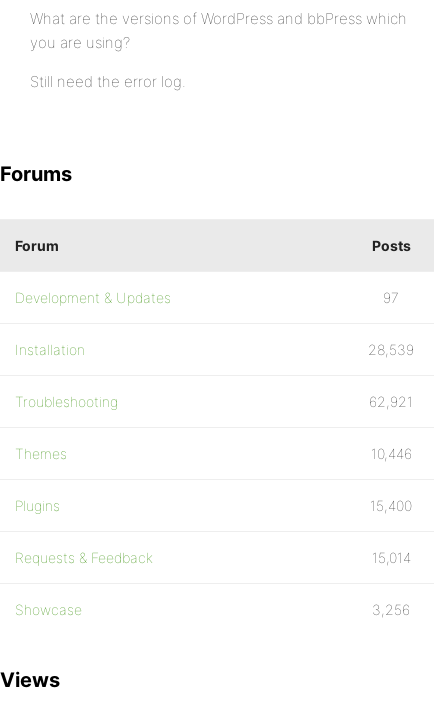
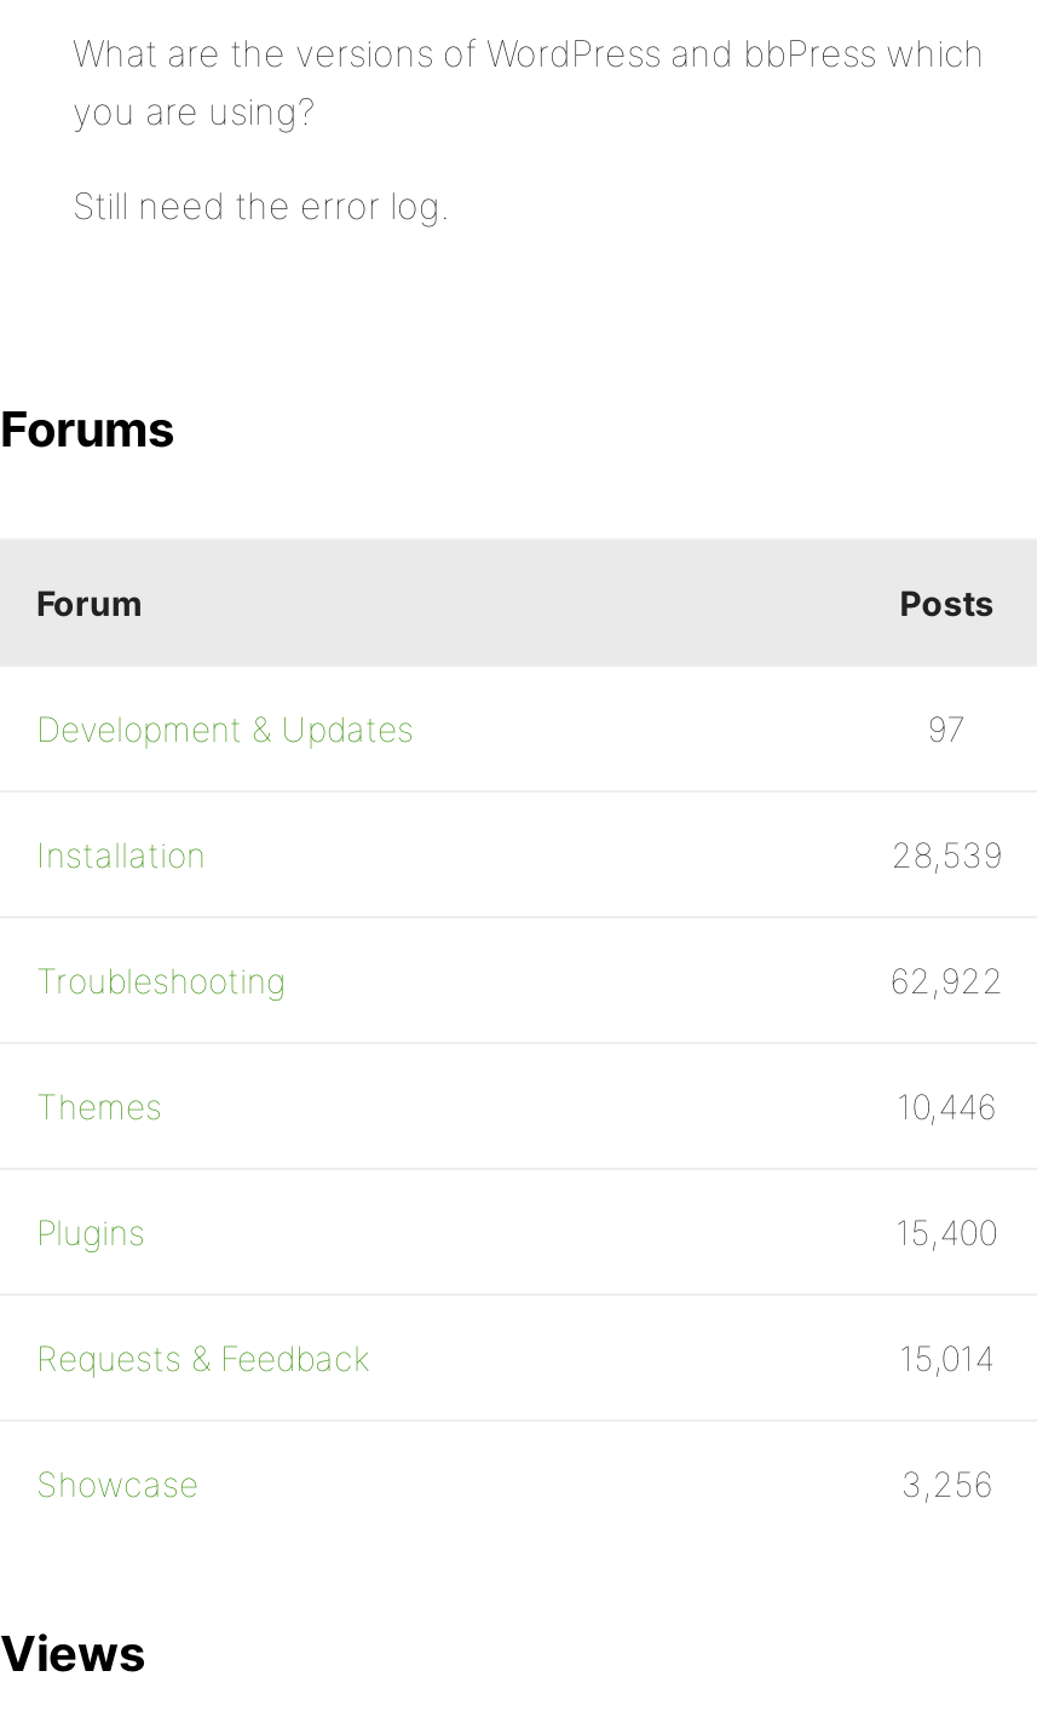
[369,393,413,410] 62,921 -> [890,961,1004,1002] 62,922

